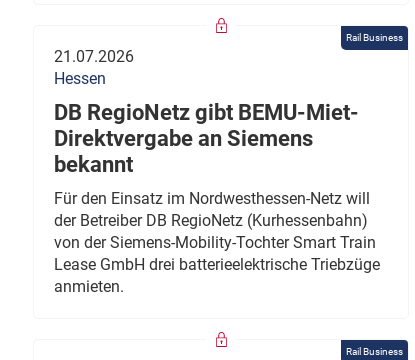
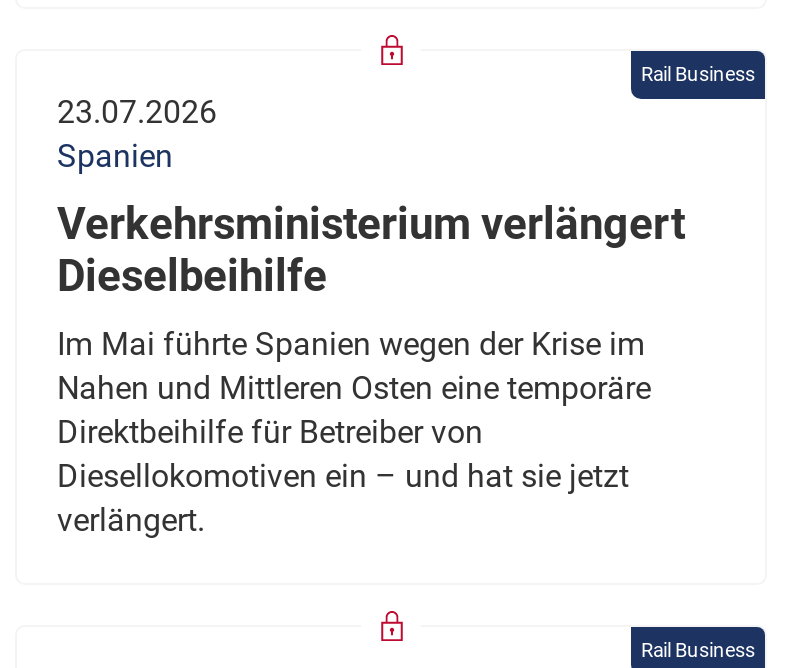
[54,46,134,87] 21.07.2026 | Hessen -> [57,93,217,175] 23.07.2026 | Spanien
[54,99,359,176] DB RegioNetz gibt BEMU-Miet- | Direktvergabe an Siemens | bekannt -> [57,199,685,301] Verkehrsministerium verlängert | Dieselbeihilfe
[54,188,380,295] Für den Einsatz im Nordwesthessen-Netz will | der Betreiber DB RegioNetz (Kurhessenbahn) | von der Siemens-Mobility-Tochter Smart Train | Lease GmbH drei batterieelektrische Triebzüge | anmieten. -> [57,325,651,539] Im Mai führte Spanien wegen der Krise im | Nahen und Mittleren Osten eine temporäre | Direktbeihilfe für Betreiber von | Diesellokomotiven ein – und hat sie jetzt | verlängert.

